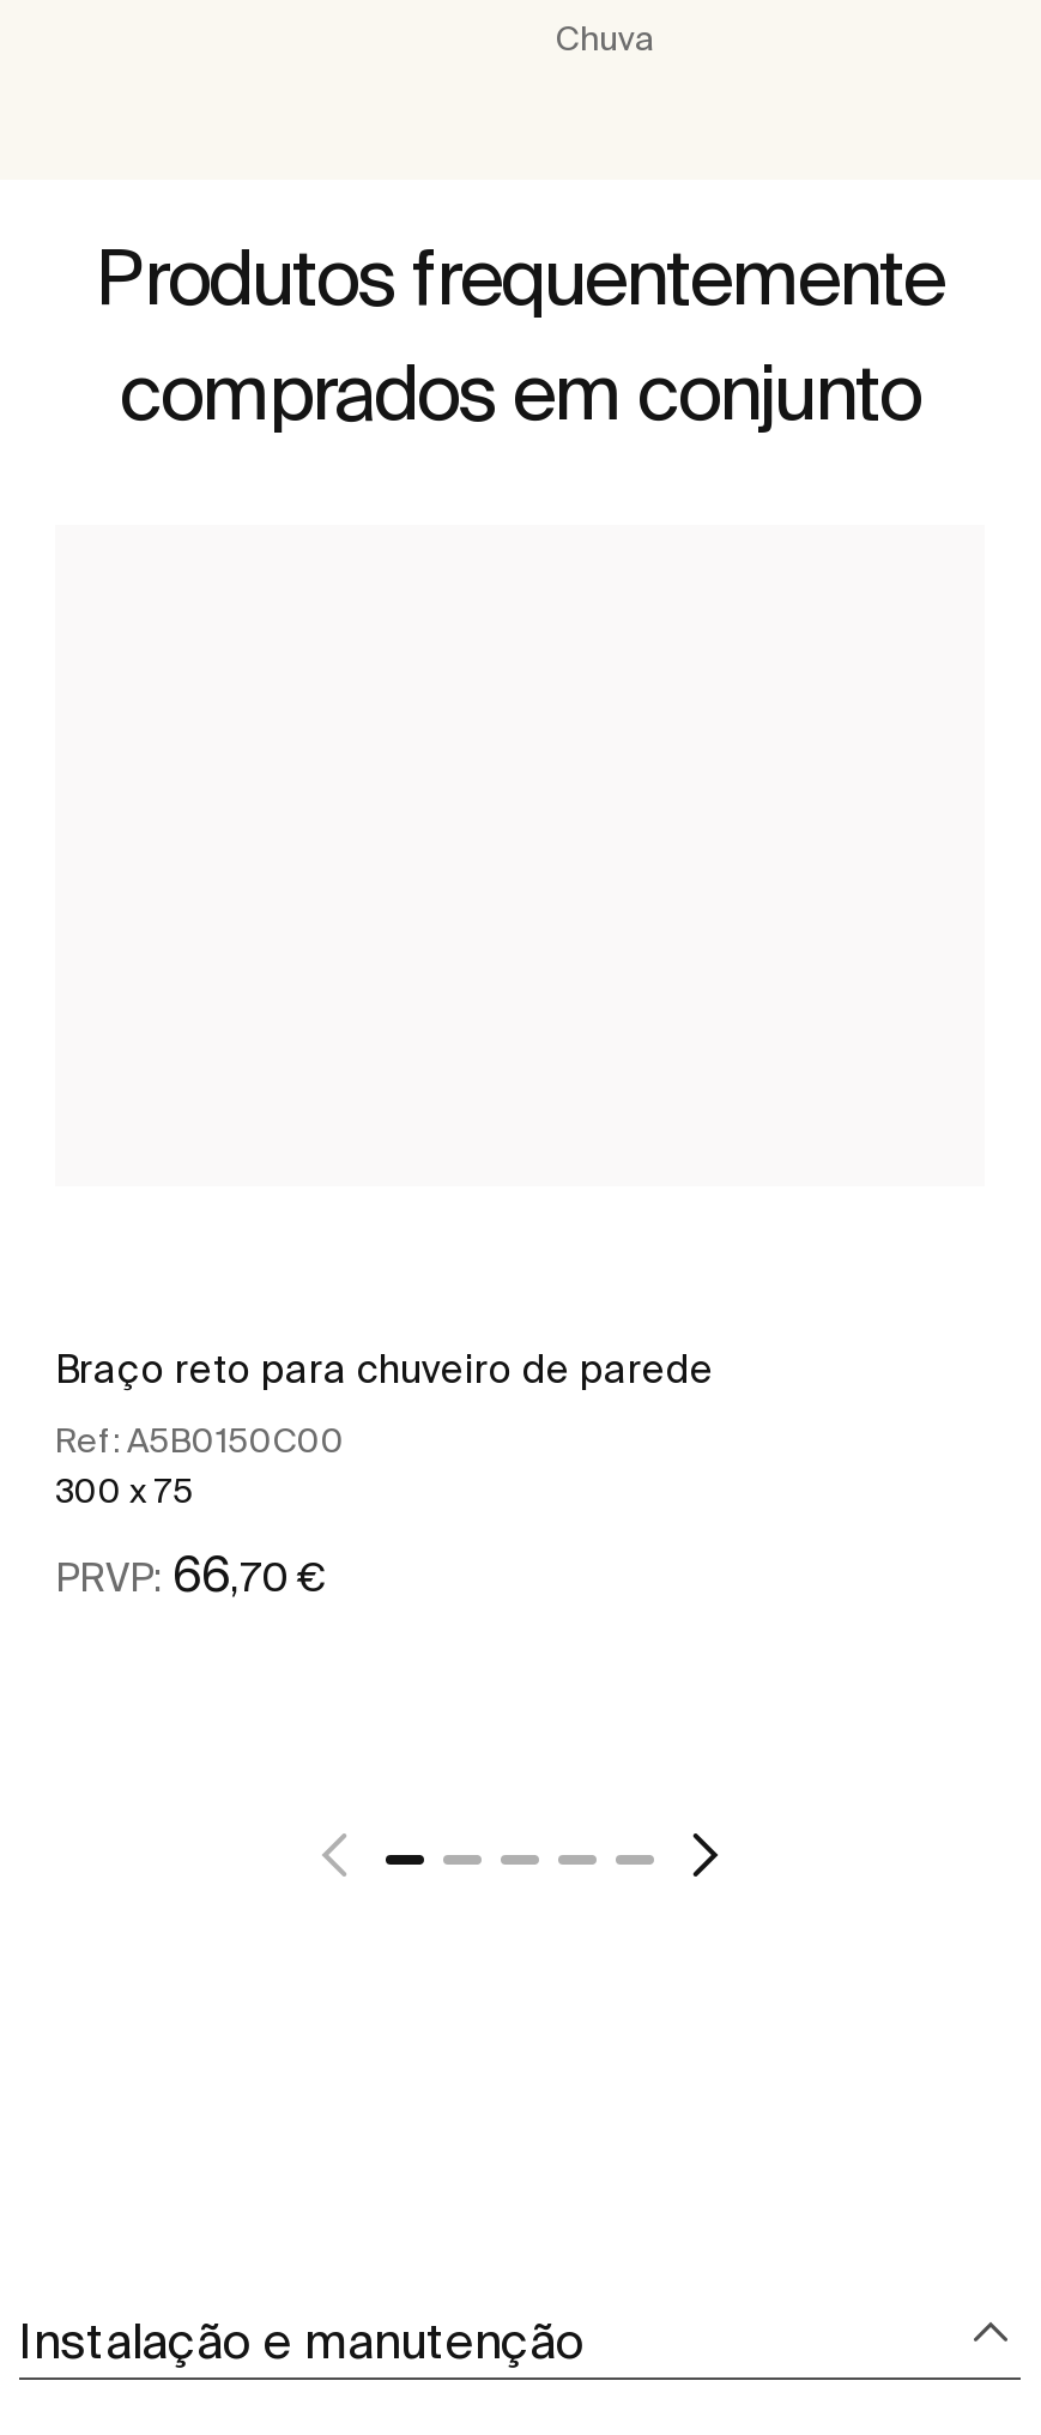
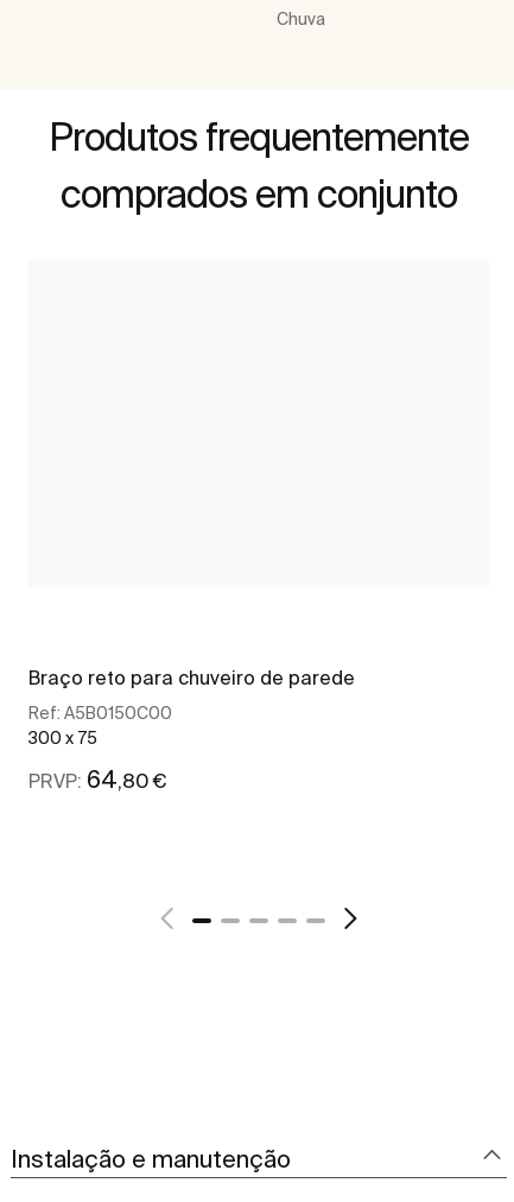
[55,1546,323,1601] PRVP: 66,70 € -> [28,766,166,793] PRVP: 64,80 €

